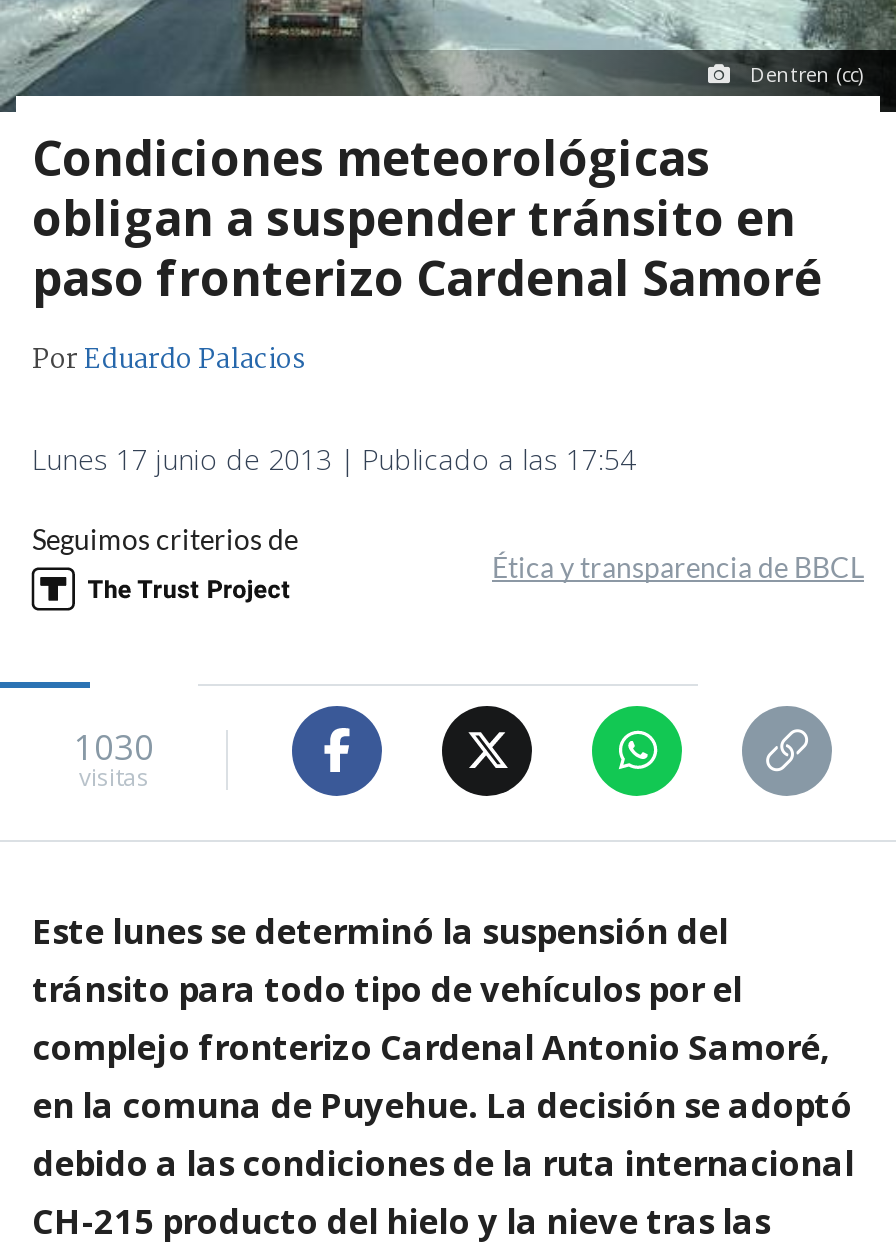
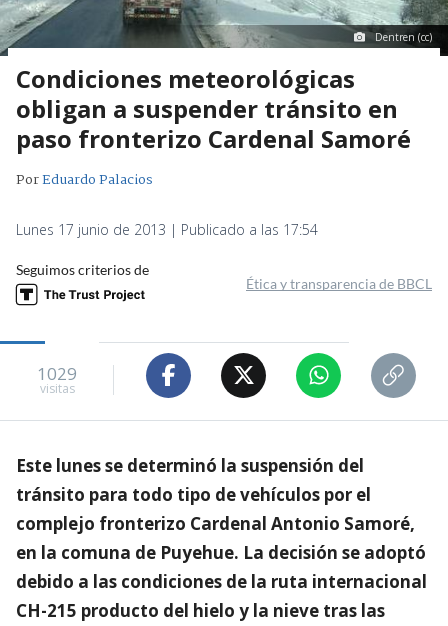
[74,725,154,771] 1030 -> [37,362,77,385] 1029

